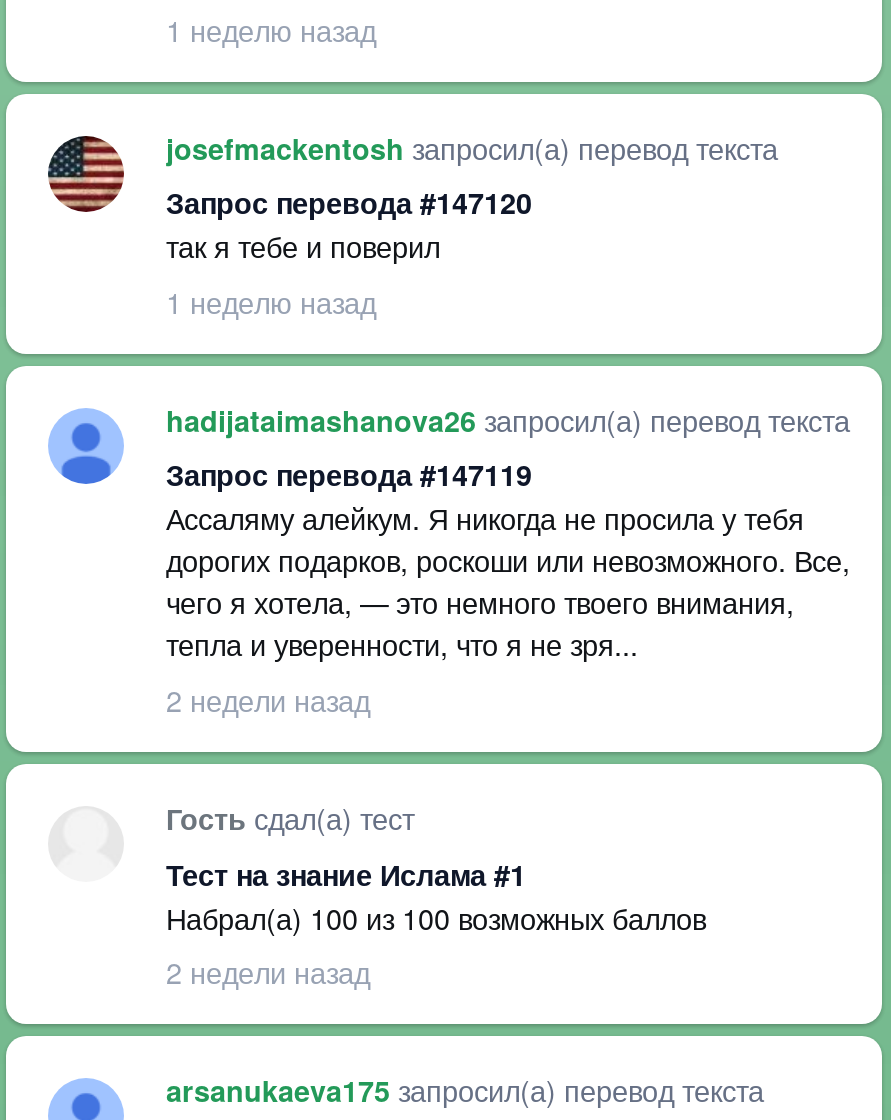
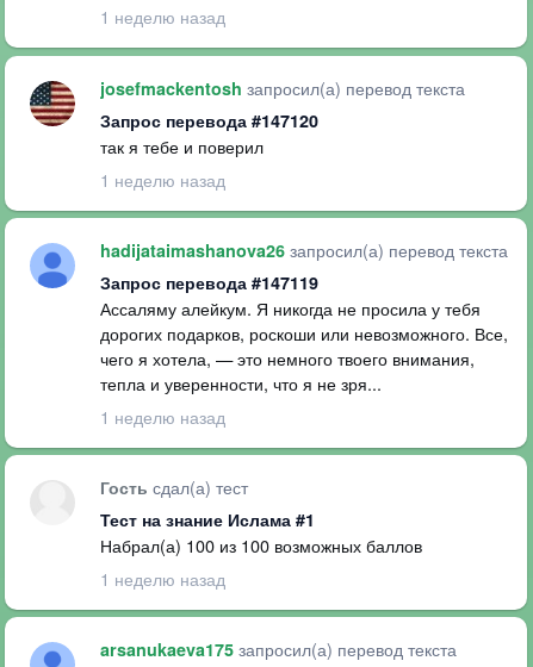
[166,677,370,719] 2 недели назад -> [100,403,225,428] 1 неделю назад
[166,950,370,992] 2 недели назад -> [100,566,225,591] 1 неделю назад

